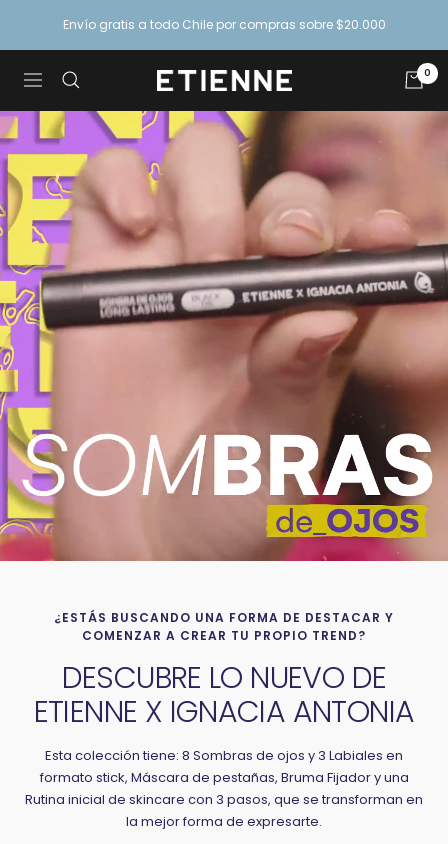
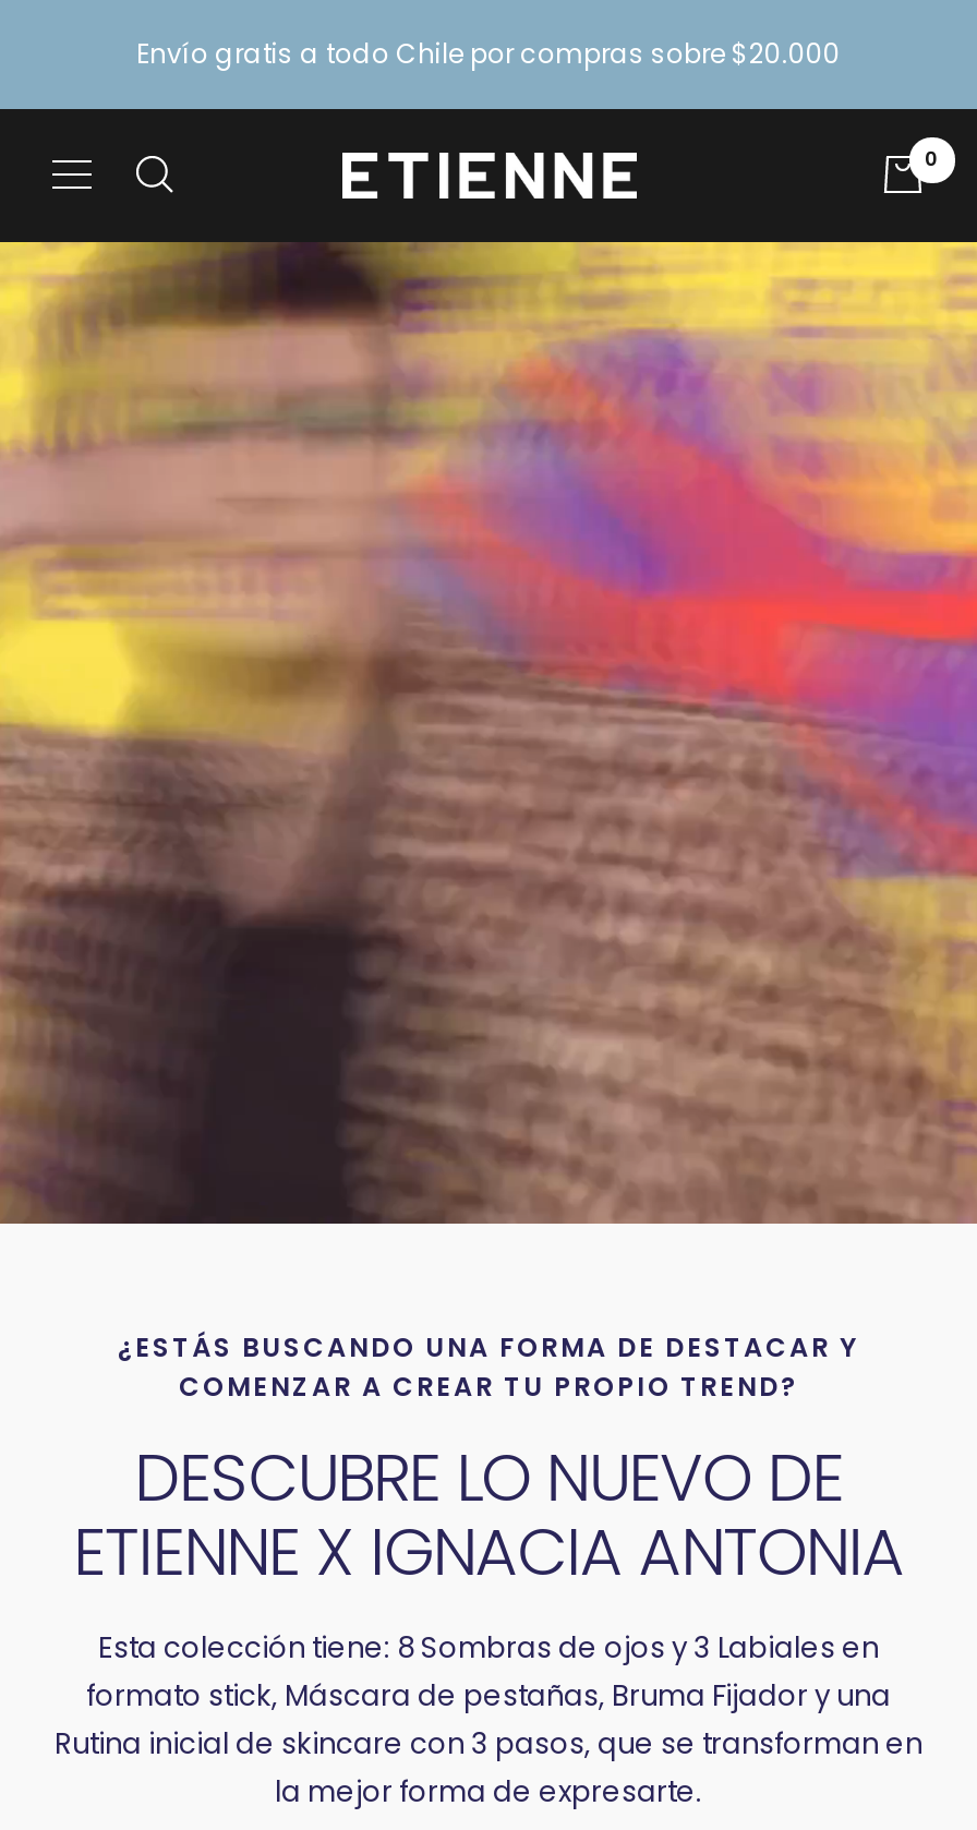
[3,110,445,562] [image] -> [7,240,970,1226] [image]

